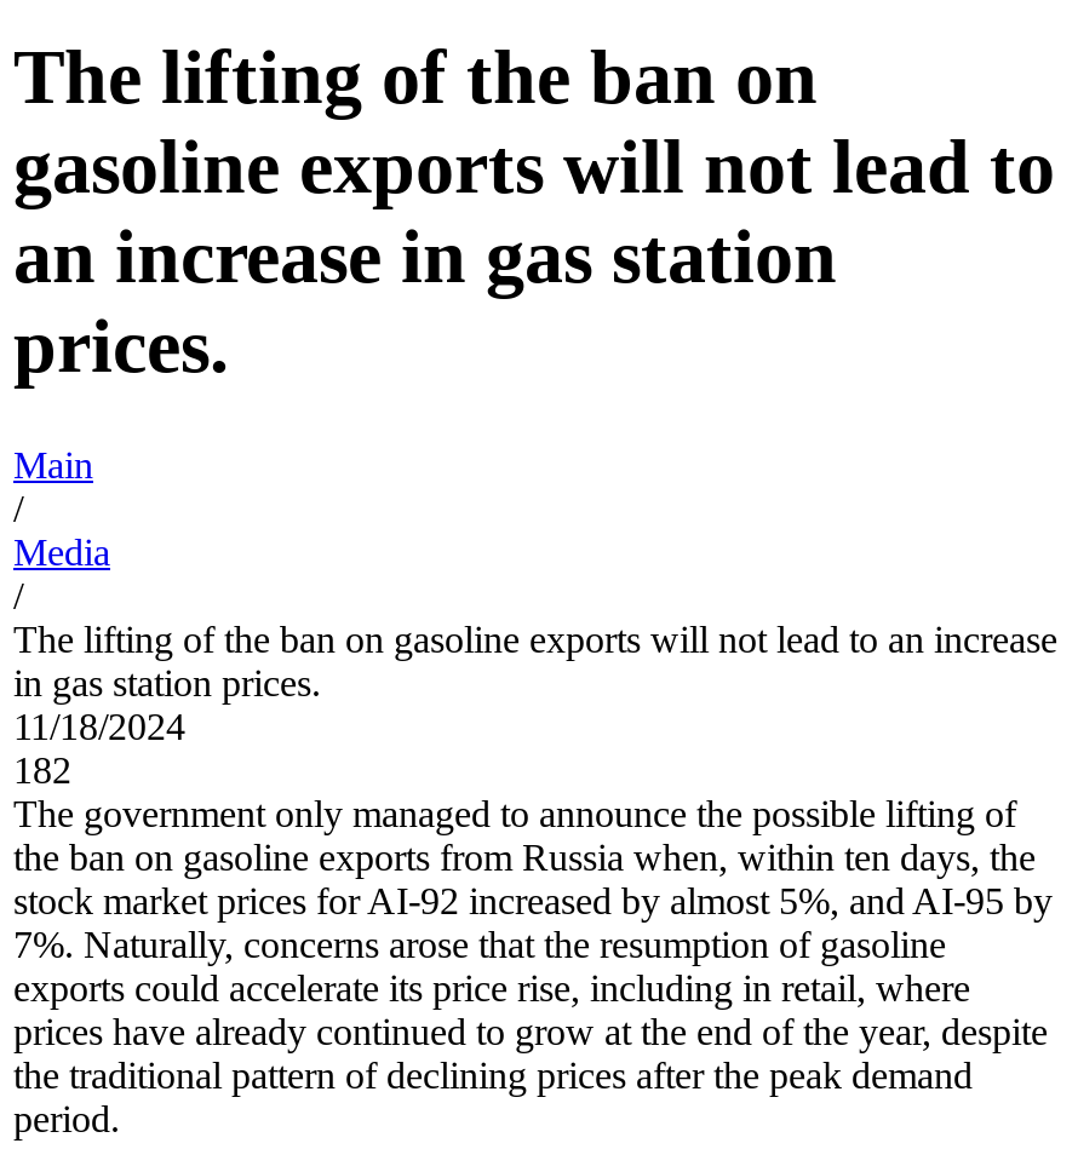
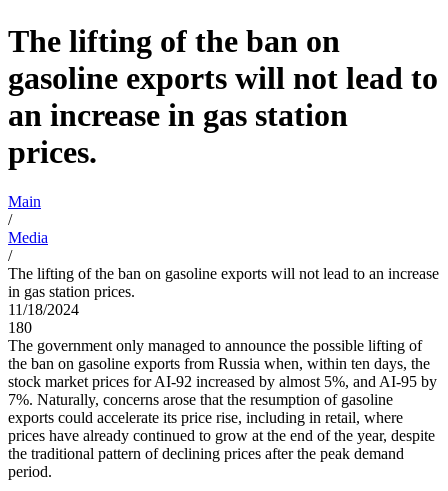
[13,749,71,790] 182 -> [8,319,32,336] 180

